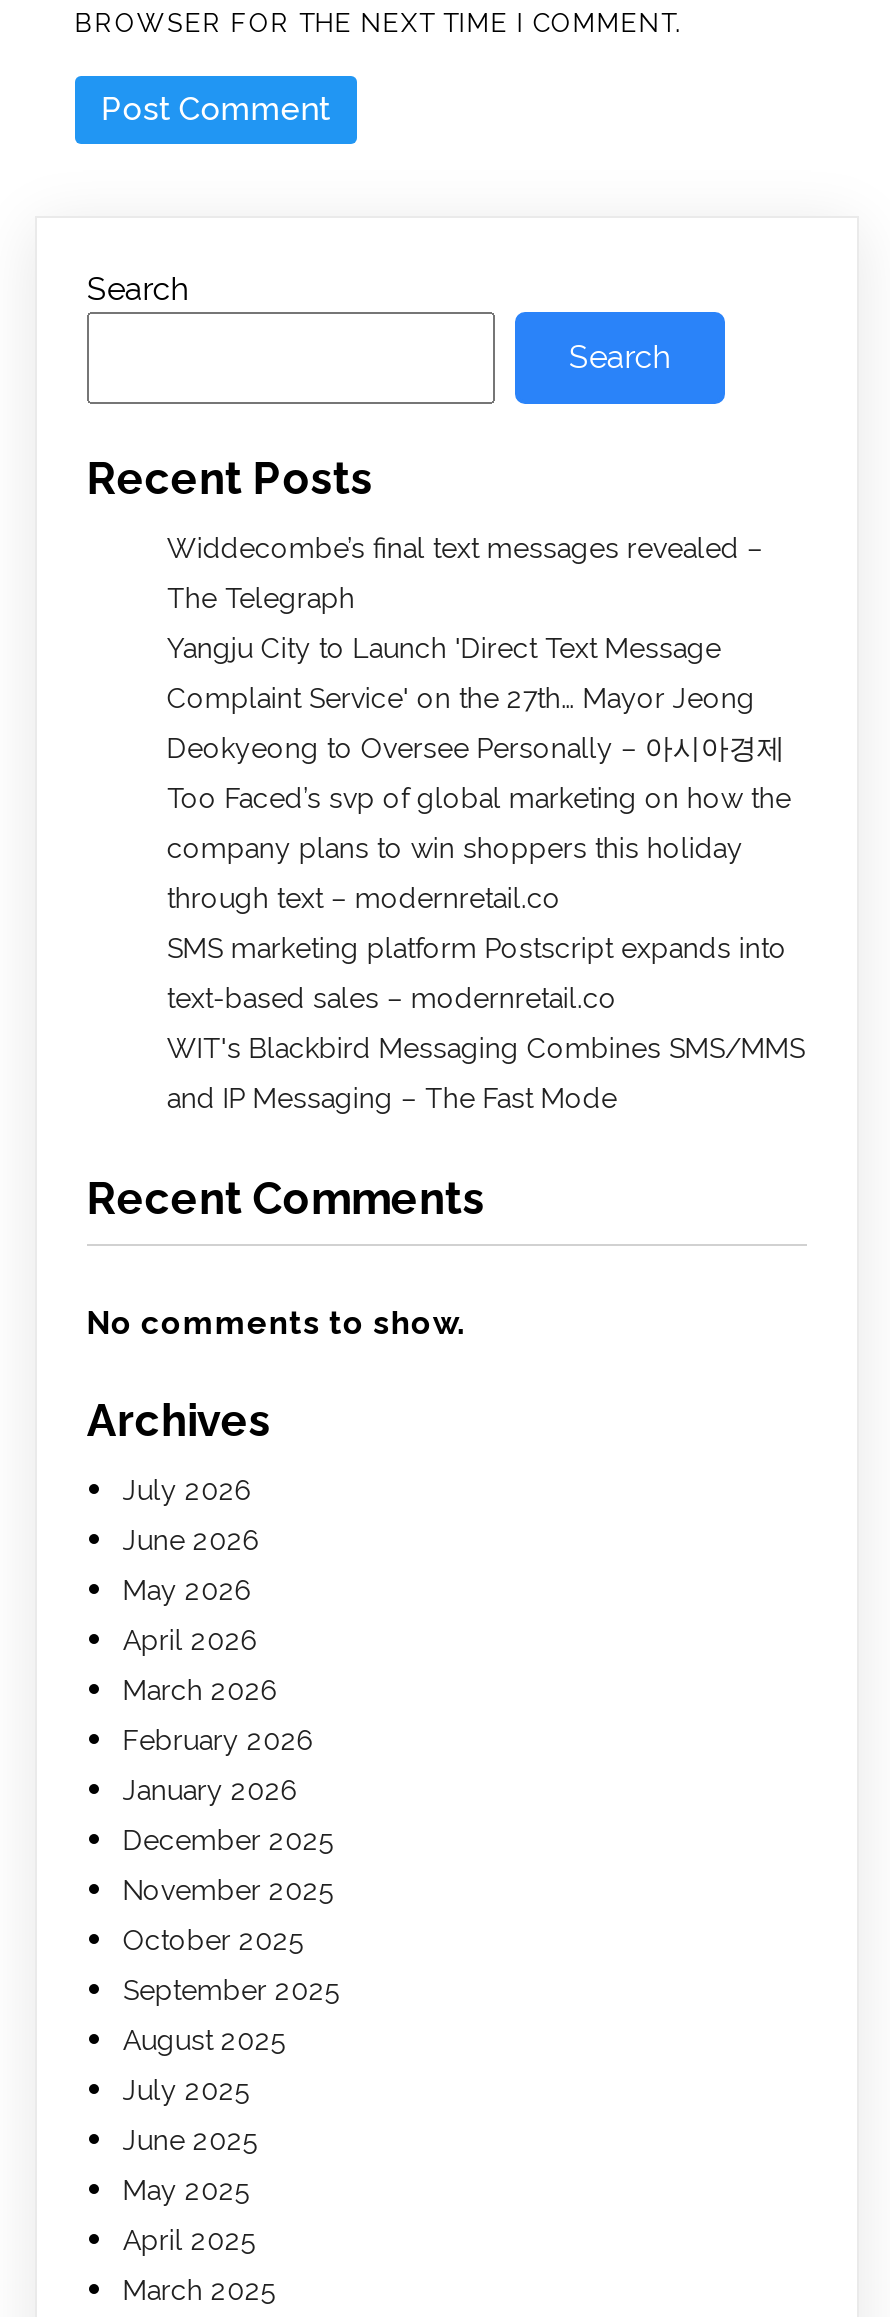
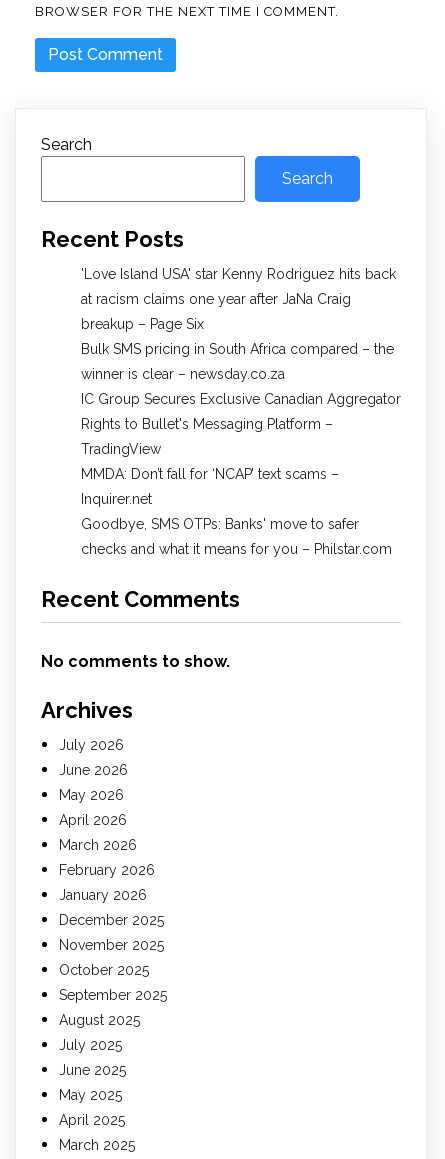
[167,532,763,564] Widdecombe’s final text messages revealed – -> [81,266,396,282] 'Love Island USA' star Kenny Rodriguez hits back
[167,582,355,614] The Telegraph -> [81,291,351,307] at racism claims one year after JaNa Craig
[167,632,721,664] Yangju City to Launch 'Direct Text Message -> [81,316,204,332] breakup – Page Six
[167,682,755,714] Complaint Service' on the 27th… Mayor Jeong -> [81,341,394,357] Bulk SMS pricing in South Africa compared – the
[167,732,785,764] Deokyeong to Oversee Personally – 아시아경제 -> [81,366,285,382] winner is clear – newsday.co.za
[167,782,791,814] Too Faced’s svp of global marketing on how the -> [81,391,401,407] IC Group Secures Exclusive Canadian Aggregator
[167,832,743,864] company plans to win shoppers this holiday -> [81,416,333,432] Rights to Bullet's Messaging Platform –
[167,882,561,914] through text – modernretail.co -> [81,441,161,457] TradingView
[167,932,787,964] SMS marketing platform Postscript expands into -> [81,466,339,482] MMDA: Don’t fall for ‘NCAP’ text scams –
[167,982,617,1014] text-based sales – modernretail.co -> [81,491,152,507] Inquirer.net
[167,1032,805,1064] WIT's Blackbird Messaging Combines SMS/MMS -> [81,516,359,532] Goodbye, SMS OTPs: Banks' move to safer
[167,1082,617,1114] and IP Messaging – The Fast Mode -> [81,541,392,557] checks and what it means for you – Philstar.com

